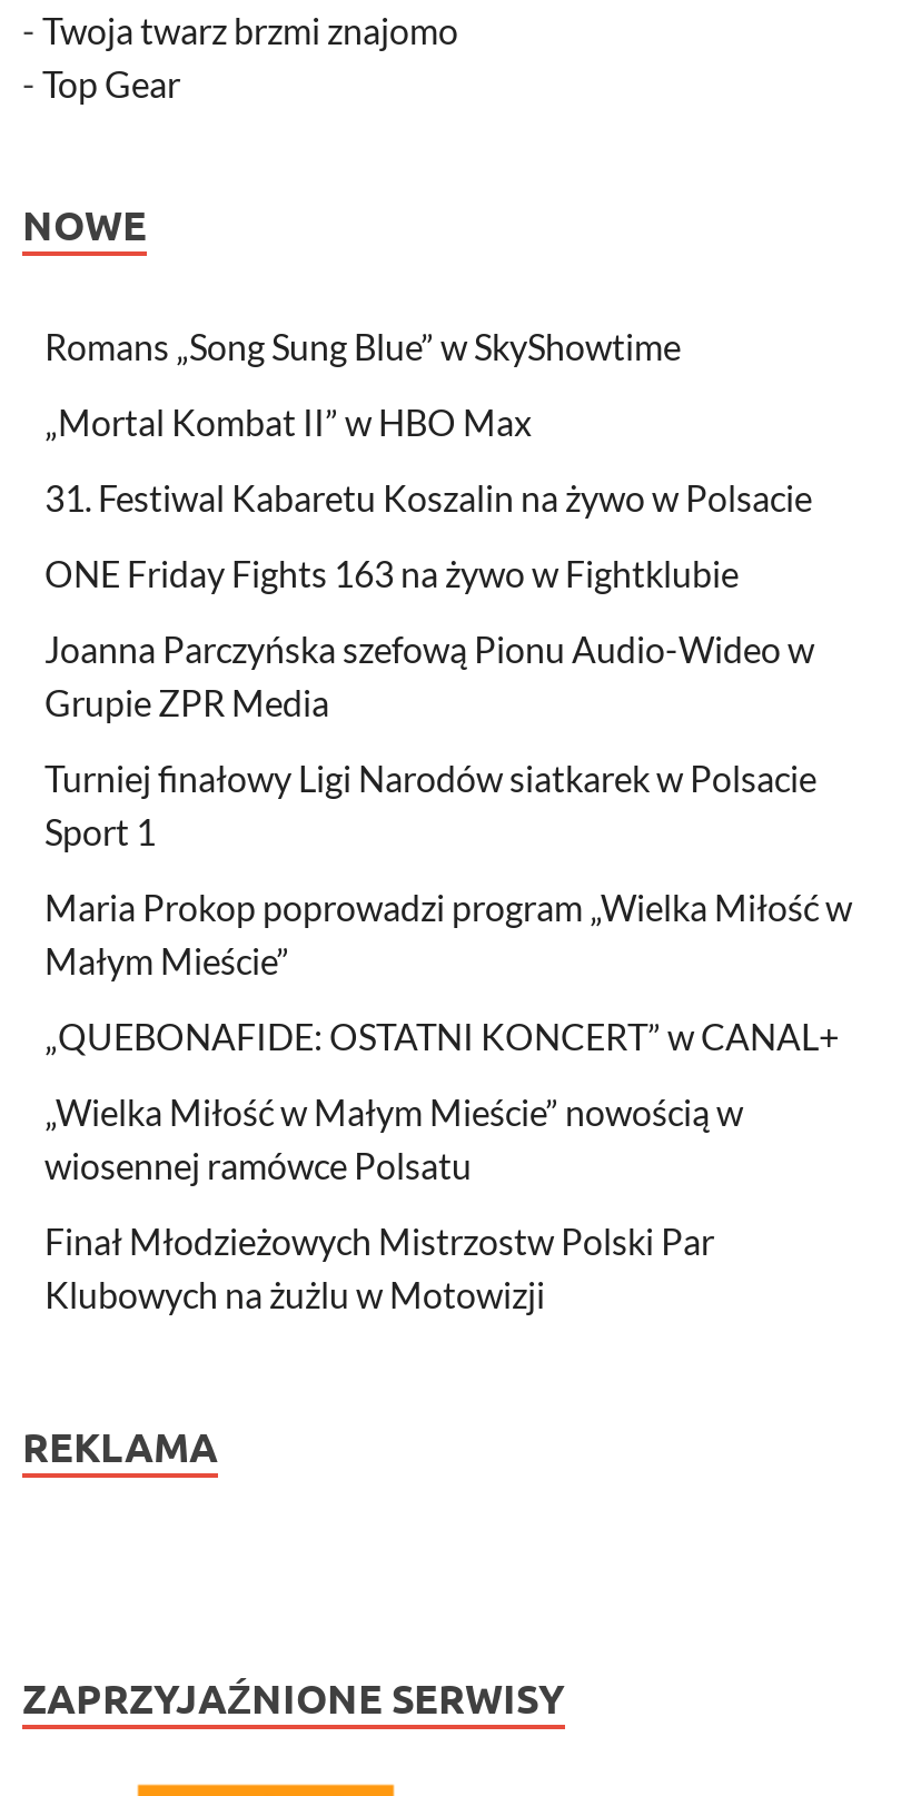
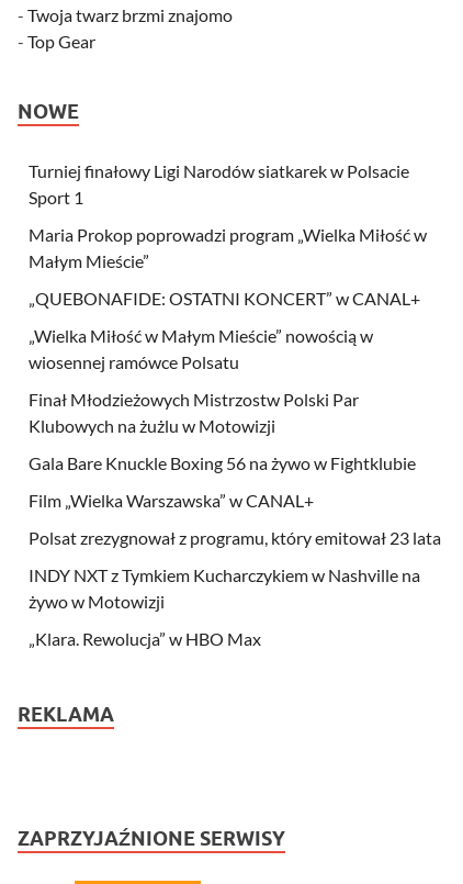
[44,324,814,722] Romans „Song Sung Blue” w SkyShowtime | „Mortal Kombat II” w HBO Max | 31. Festiwal Kabaretu Koszalin na żywo w Polsacie | ONE Friday Fights 163 na żywo w Fightklubie | Joanna Parczyńska szefową Pionu Audio-Wideo w | Grupie ZPR Media -> none
moved [44,756,852,1314] -> [29,160,427,436]: Turniej finałowy Ligi Narodów siatkarek w Polsacie | Sport 1 | Maria Prokop poprowadzi program „Wielka Miłość w | ... | Finał Młodzieżowych Mistrzostw Polski Par | Klubowych na żużlu w Motowizji
none -> [29,452,441,649] Gala Bare Knuckle Boxing 56 na żywo w Fightklubie | Film „Wielka Warszawska” w CANAL+ | Polsat zrezygnował z programu, który emitował 23 lata | INDY NXT z Tymkiem Kucharczykiem w Nashville na | żywo w Motowizji | „Klara. Rewolucja” w HBO Max

